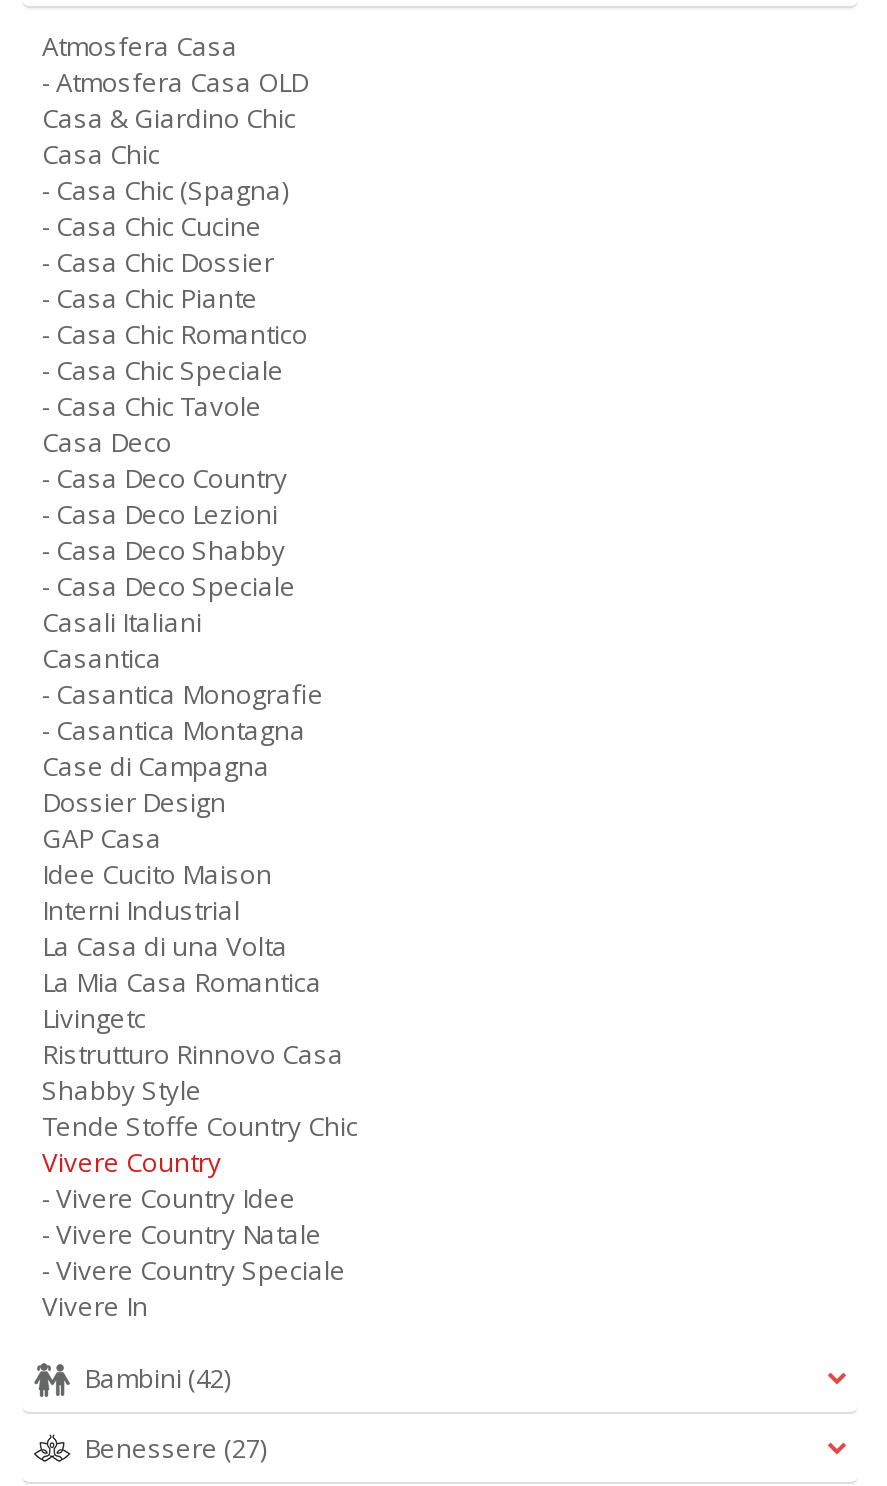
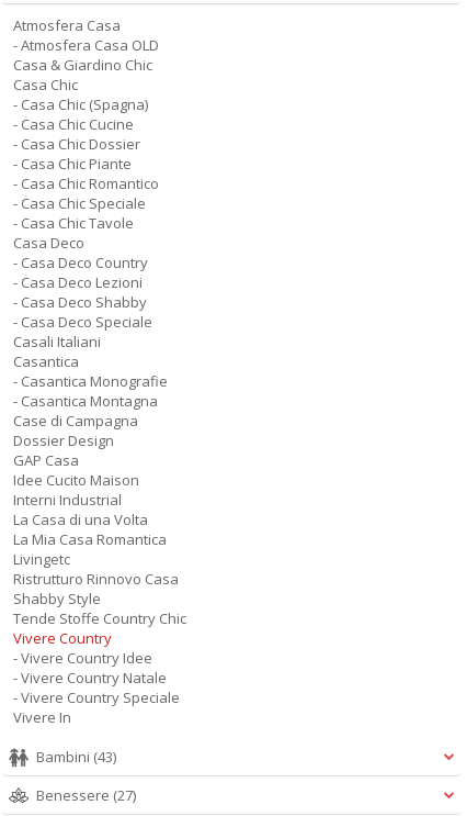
[84,1360,230,1396] Bambini (42) -> [36,747,116,767] Bambini (43)

